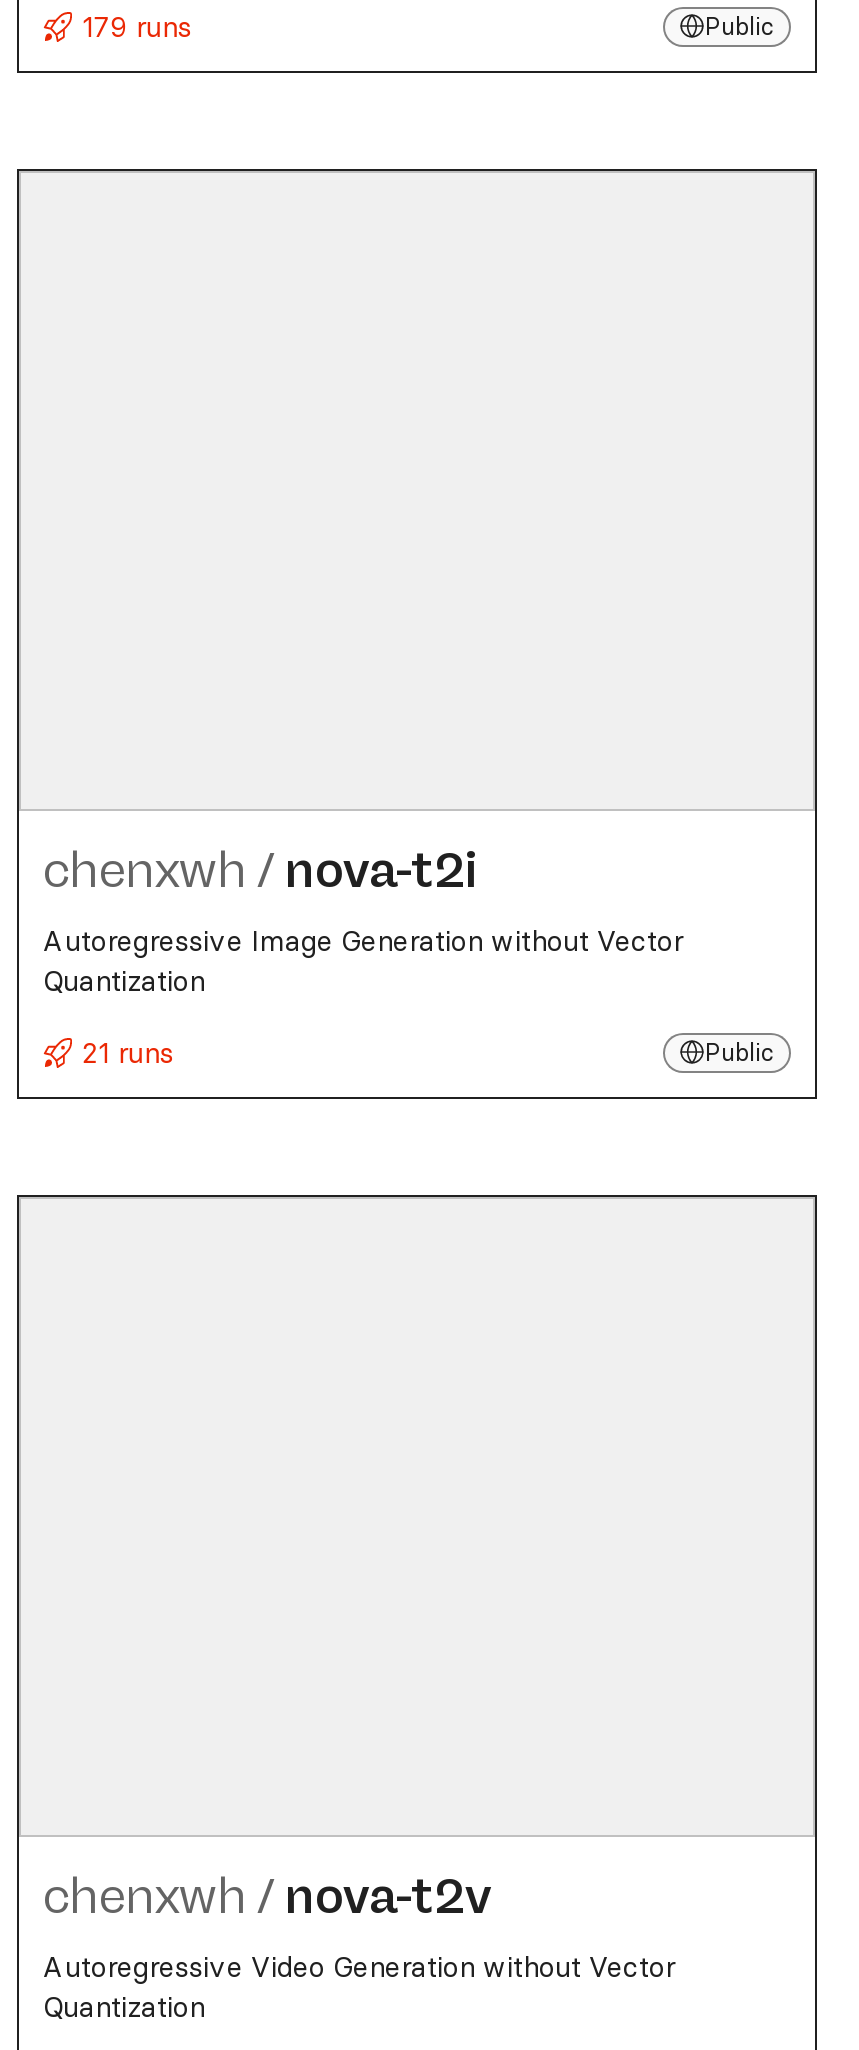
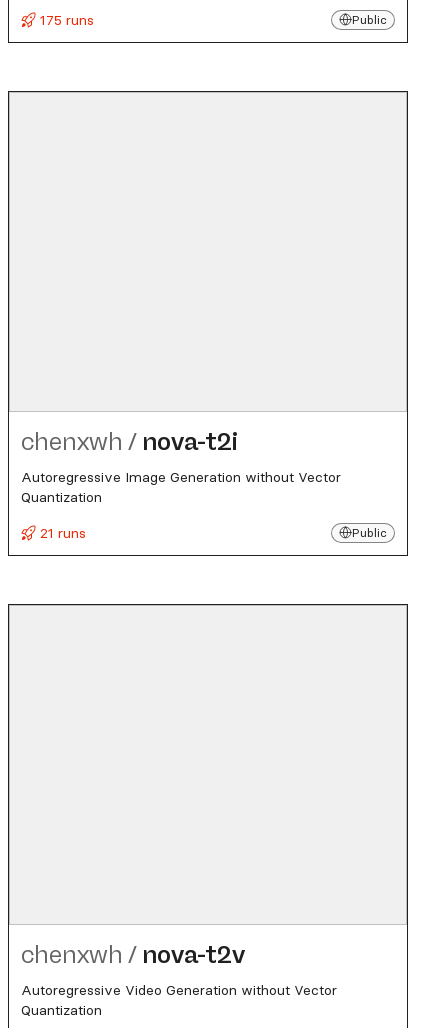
[74,9,192,45] 179 runs -> [36,11,94,29] 175 runs

